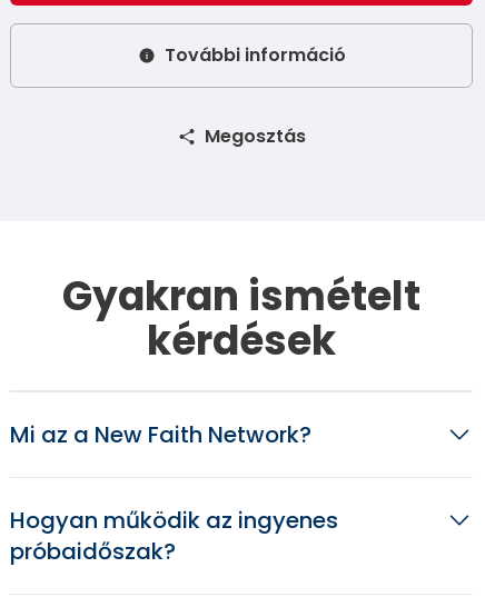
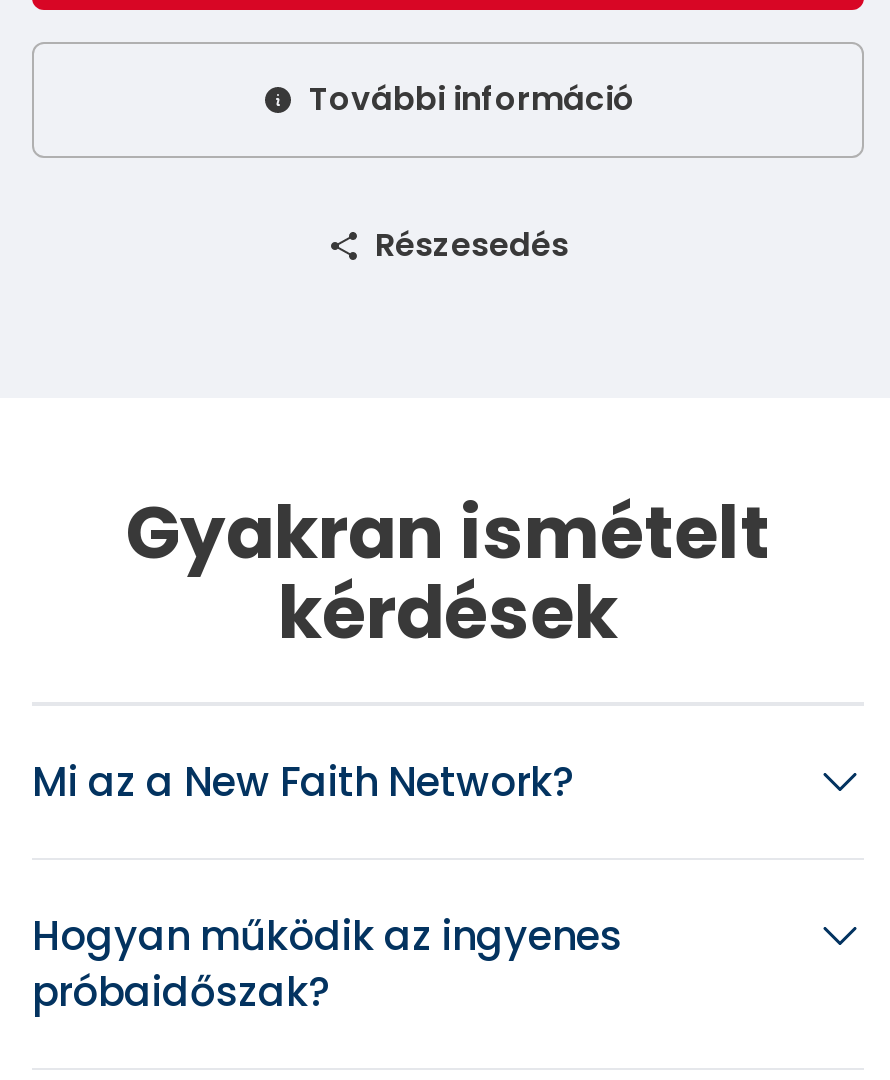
[204,123,305,149] Megosztás -> [375,222,569,268] Részesedés

